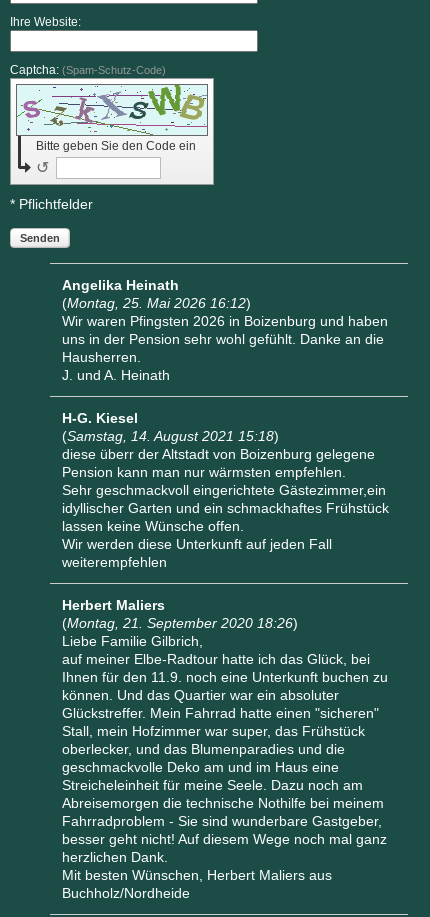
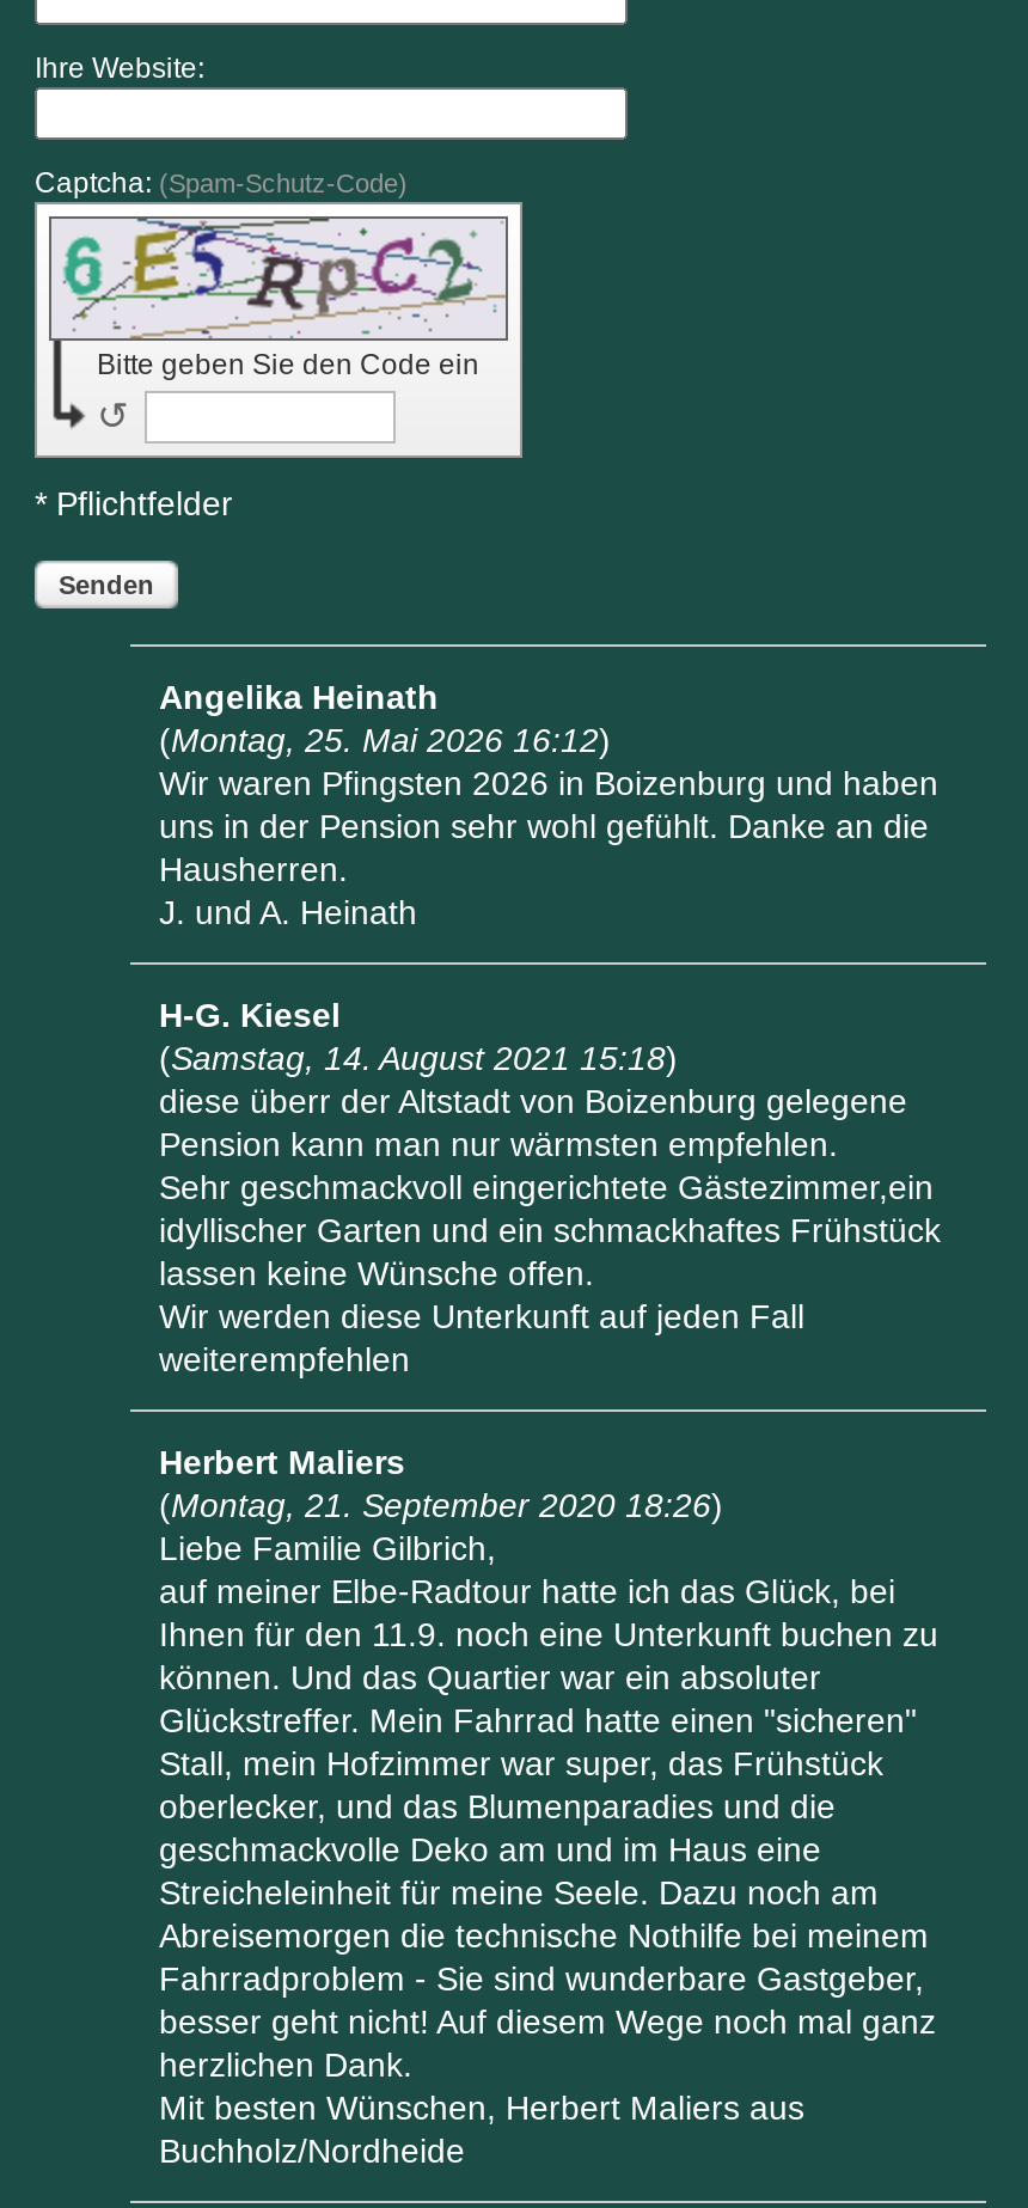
[18,84,206,136] [image] -> [54,216,503,341] [image]

